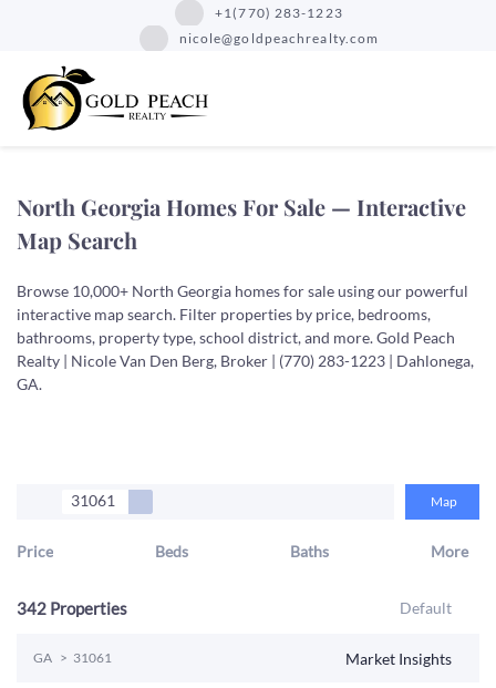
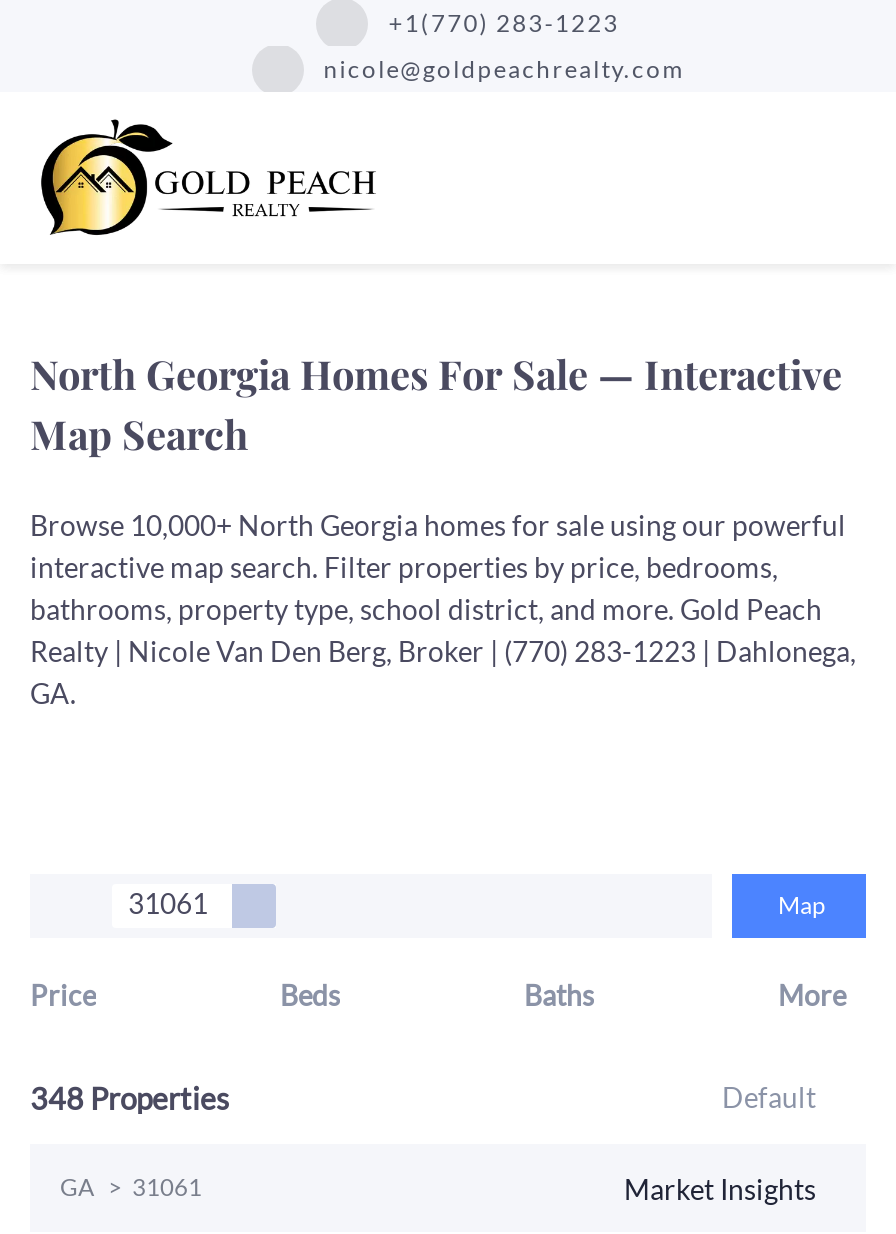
[17,598,127,618] 342 Properties -> [30,1079,230,1115] 348 Properties

